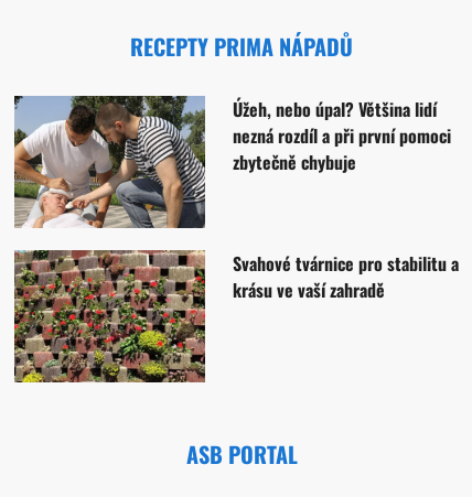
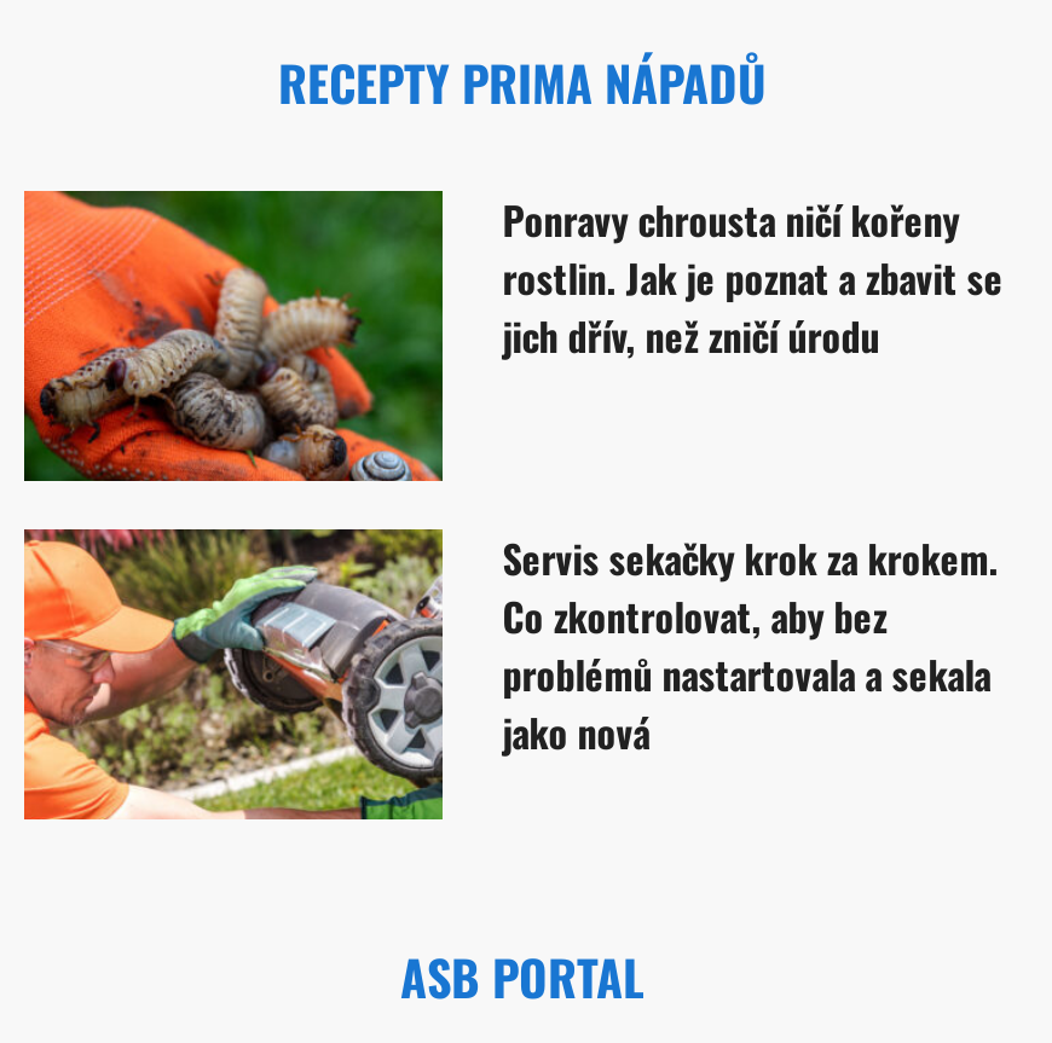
[13,95,451,229] [image] | Úžeh, nebo úpal? Většina lidí | nezná rozdíl a při první pomoci | zbytečně chybuje -> [22,189,1003,483] [image] | Ponravy chrousta ničí kořeny | rostlin. Jak je poznat a zbavit se | jich dřív, než zničí úrodu
[13,249,459,383] [image] | Svahové tvárnice pro stabilitu a | krásu ve vaší zahradě -> [22,527,998,822] [image] | Servis sekačky krok za krokem. | Co zkontrolovat, aby bez | problémů nastartovala a sekala | jako nová

